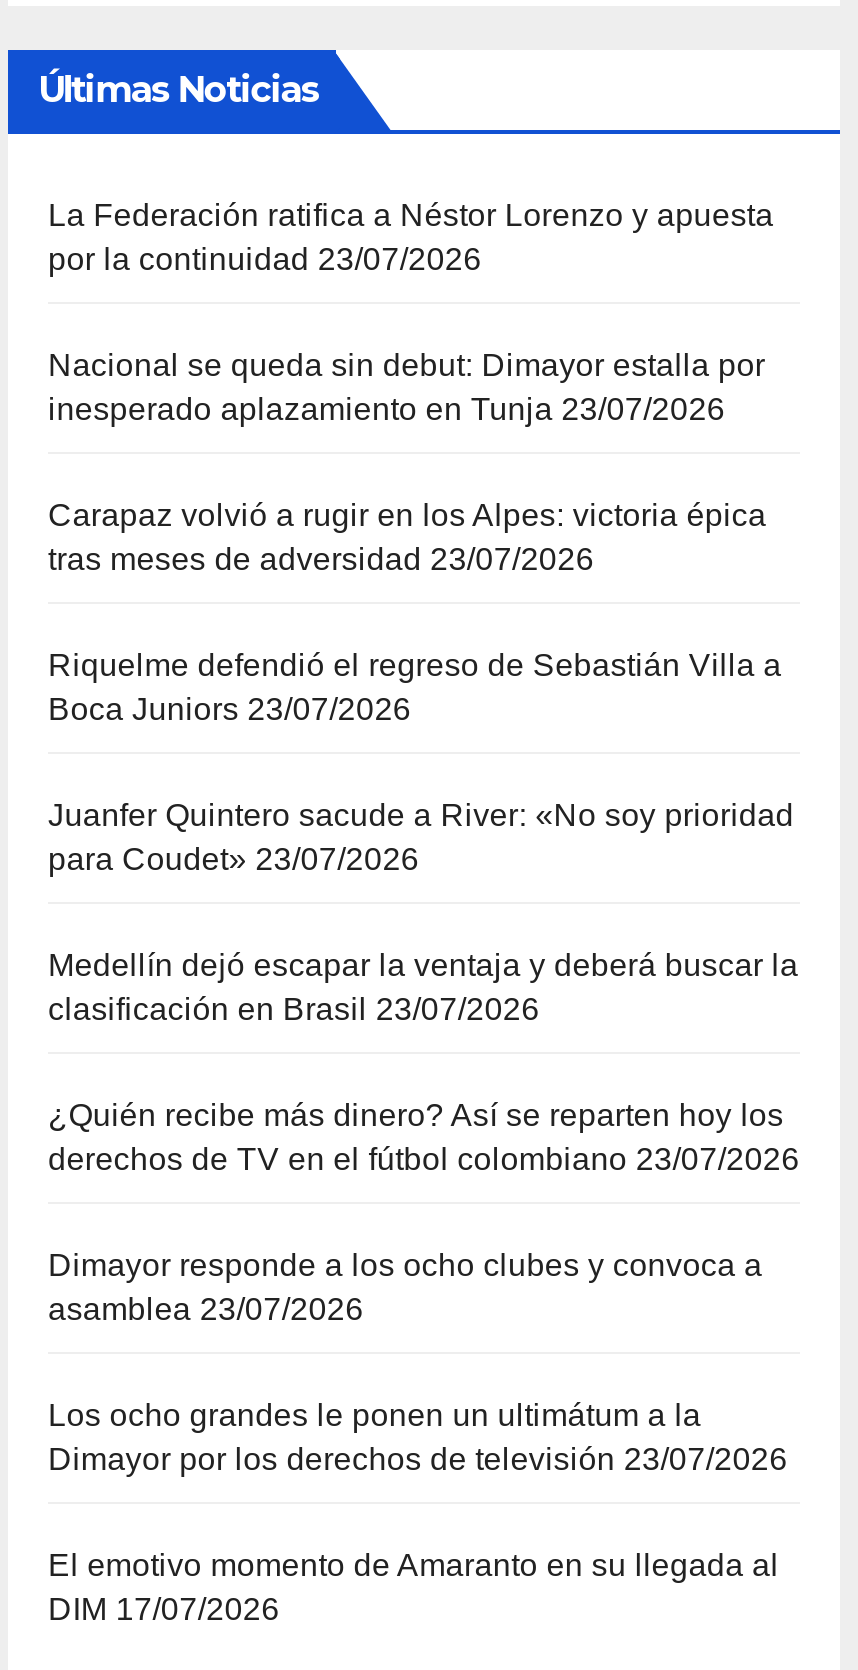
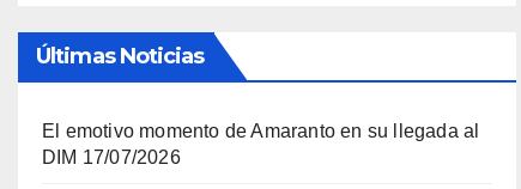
[48,198,800,1476] La Federación ratifica a Néstor Lorenzo y apuesta | por la continuidad 23/07/2026 | Nacional se queda sin debut: Dimayor estalla por | inesperado aplazamiento en Tunja 23/07/2026 | Carapaz volvió a rugir en los Alpes: victoria épica | tras meses de adversidad 23/07/2026 | Riquelme defendió el regreso de Sebastián Villa a | Boca Juniors 23/07/2026 | Juanfer Quintero sacude a River: «No soy prioridad | para Coudet» 23/07/2026 | Medellín dejó escapar la ventaja y deberá buscar la | clasificación en Brasil 23/07/2026 | ¿Quién recibe más dinero? Así se reparten hoy los | derechos de TV en el fútbol colombiano 23/07/2026 | Dimayor responde a los ocho clubes y convoca a | asamblea 23/07/2026 | Los ocho grandes le ponen un ultimátum a la | Dimayor por los derechos de televisión 23/07/2026 -> none

